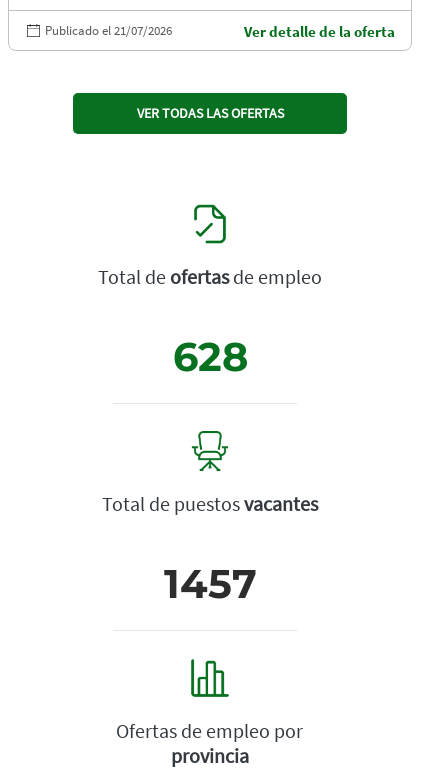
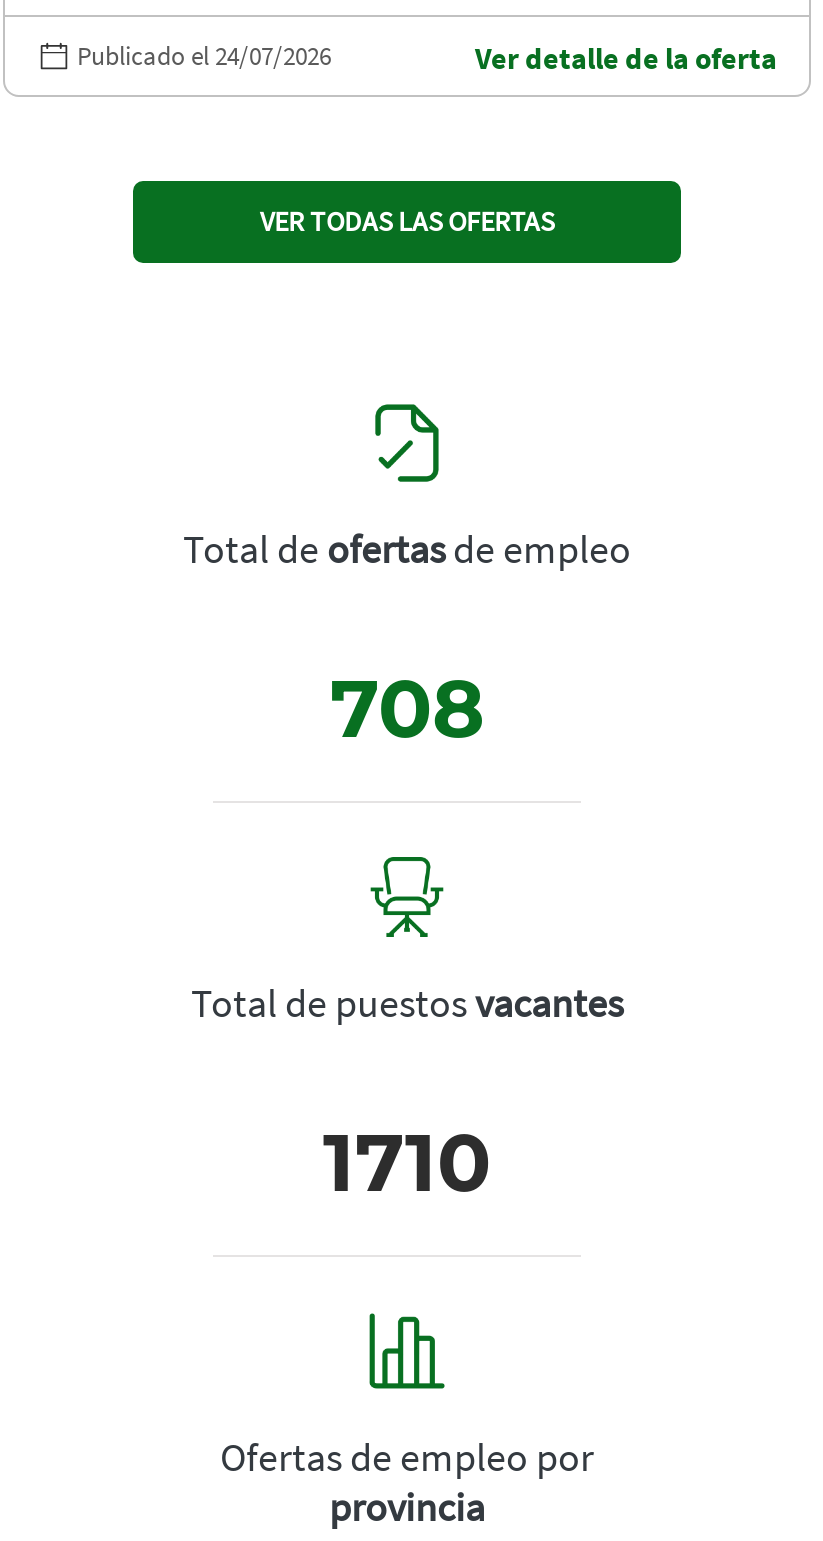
[45,22,172,39] Publicado el 21/07/2026 -> [77,39,331,73] Publicado el 24/07/2026
[172,332,247,381] 628 -> [330,659,484,757] 708
[163,559,256,608] 1457 -> [323,1113,491,1211] 1710

